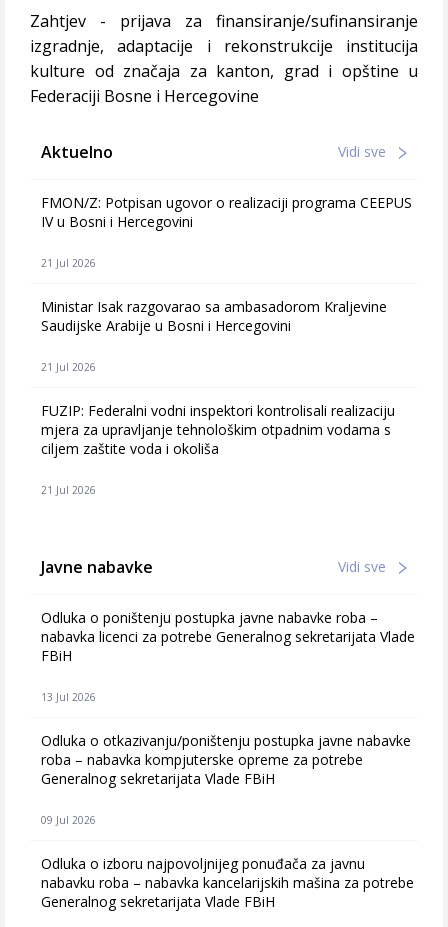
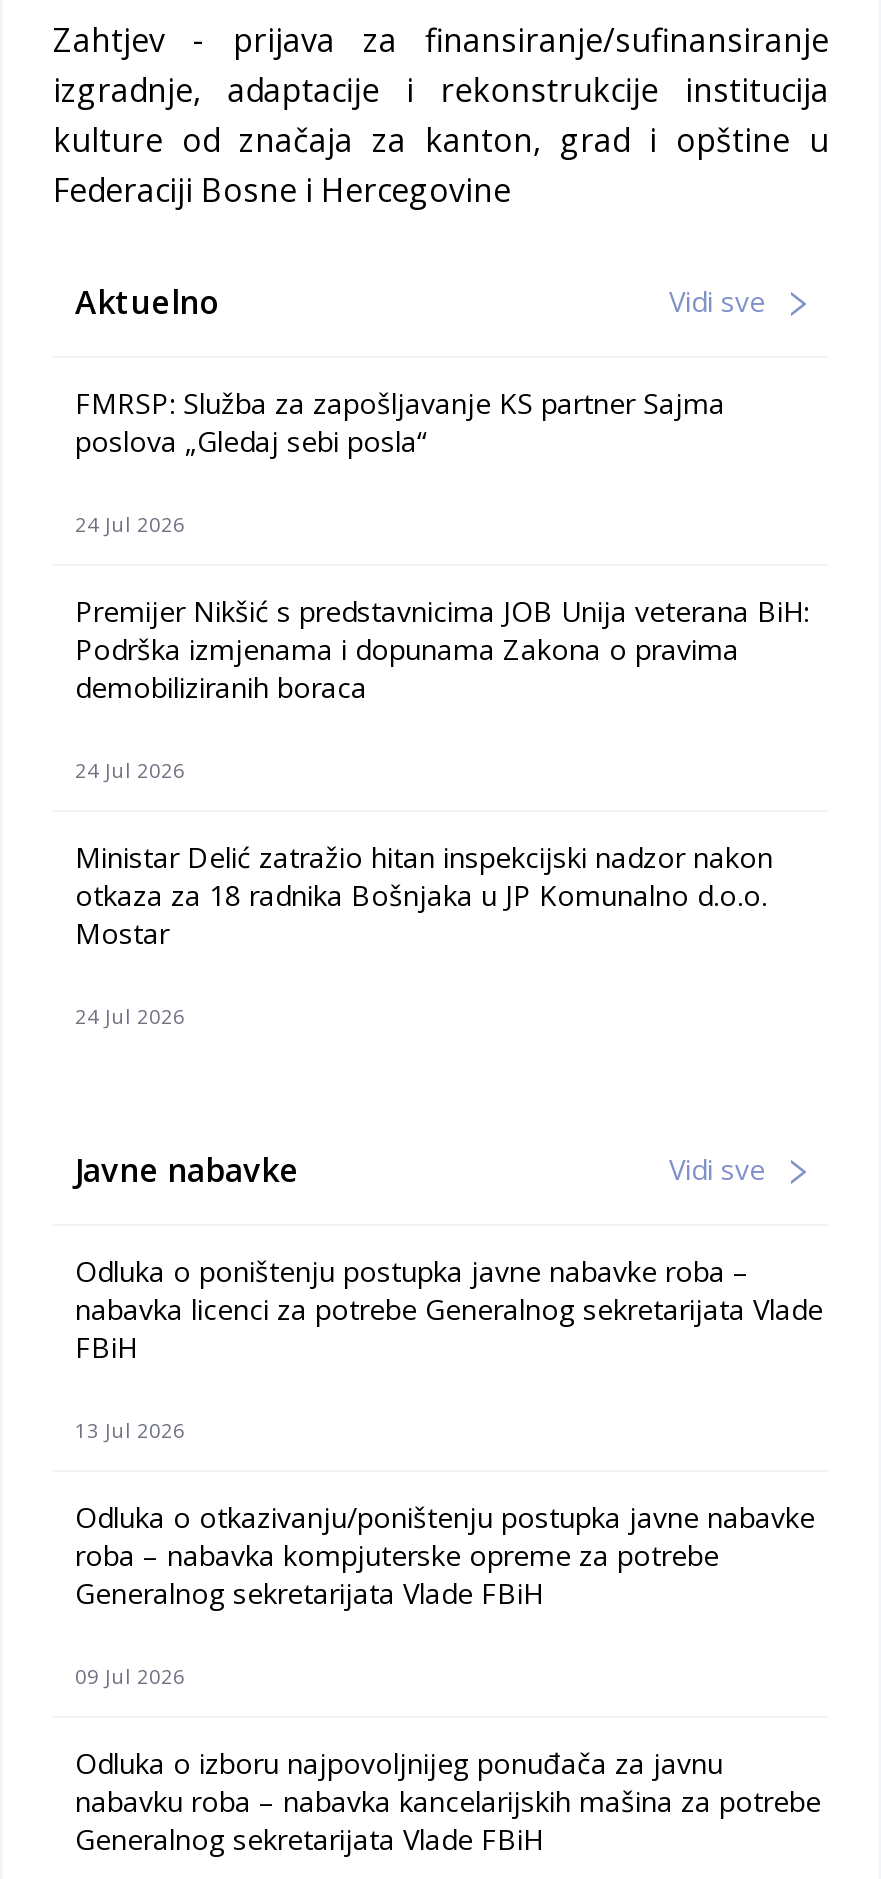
[41,193,412,231] FMON/Z: Potpisan ugovor o realizaciji programa CEEPUS | IV u Bosni i Hercegovini -> [75,384,725,460] FMRSP: Služba za zapošljavanje KS partner Sajma | poslova „Gledaj sebi posla“
[41,256,96,270] 21 Jul 2026 -> [75,510,185,538] 24 Jul 2026
[41,297,387,335] Ministar Isak razgovarao sa ambasadorom Kraljevine | Saudijske Arabije u Bosni i Hercegovini -> [75,592,809,706] Premijer Nikšić s predstavnicima JOB Unija veterana BiH: | Podrška izmjenama i dopunama Zakona o pravima | demobiliziranih boraca
[41,360,96,374] 21 Jul 2026 -> [75,756,185,784] 24 Jul 2026
[41,401,395,458] FUZIP: Federalni vodni inspektori kontrolisali realizaciju | mjera za upravljanje tehnološkim otpadnim vodama s | ciljem zaštite voda i okoliša -> [75,838,773,952] Ministar Delić zatražio hitan inspekcijski nadzor nakon | otkaza za 18 radnika Bošnjaka u JP Komunalno d.o.o. | Mostar
[41,483,96,497] 21 Jul 2026 -> [75,1002,185,1030] 24 Jul 2026

